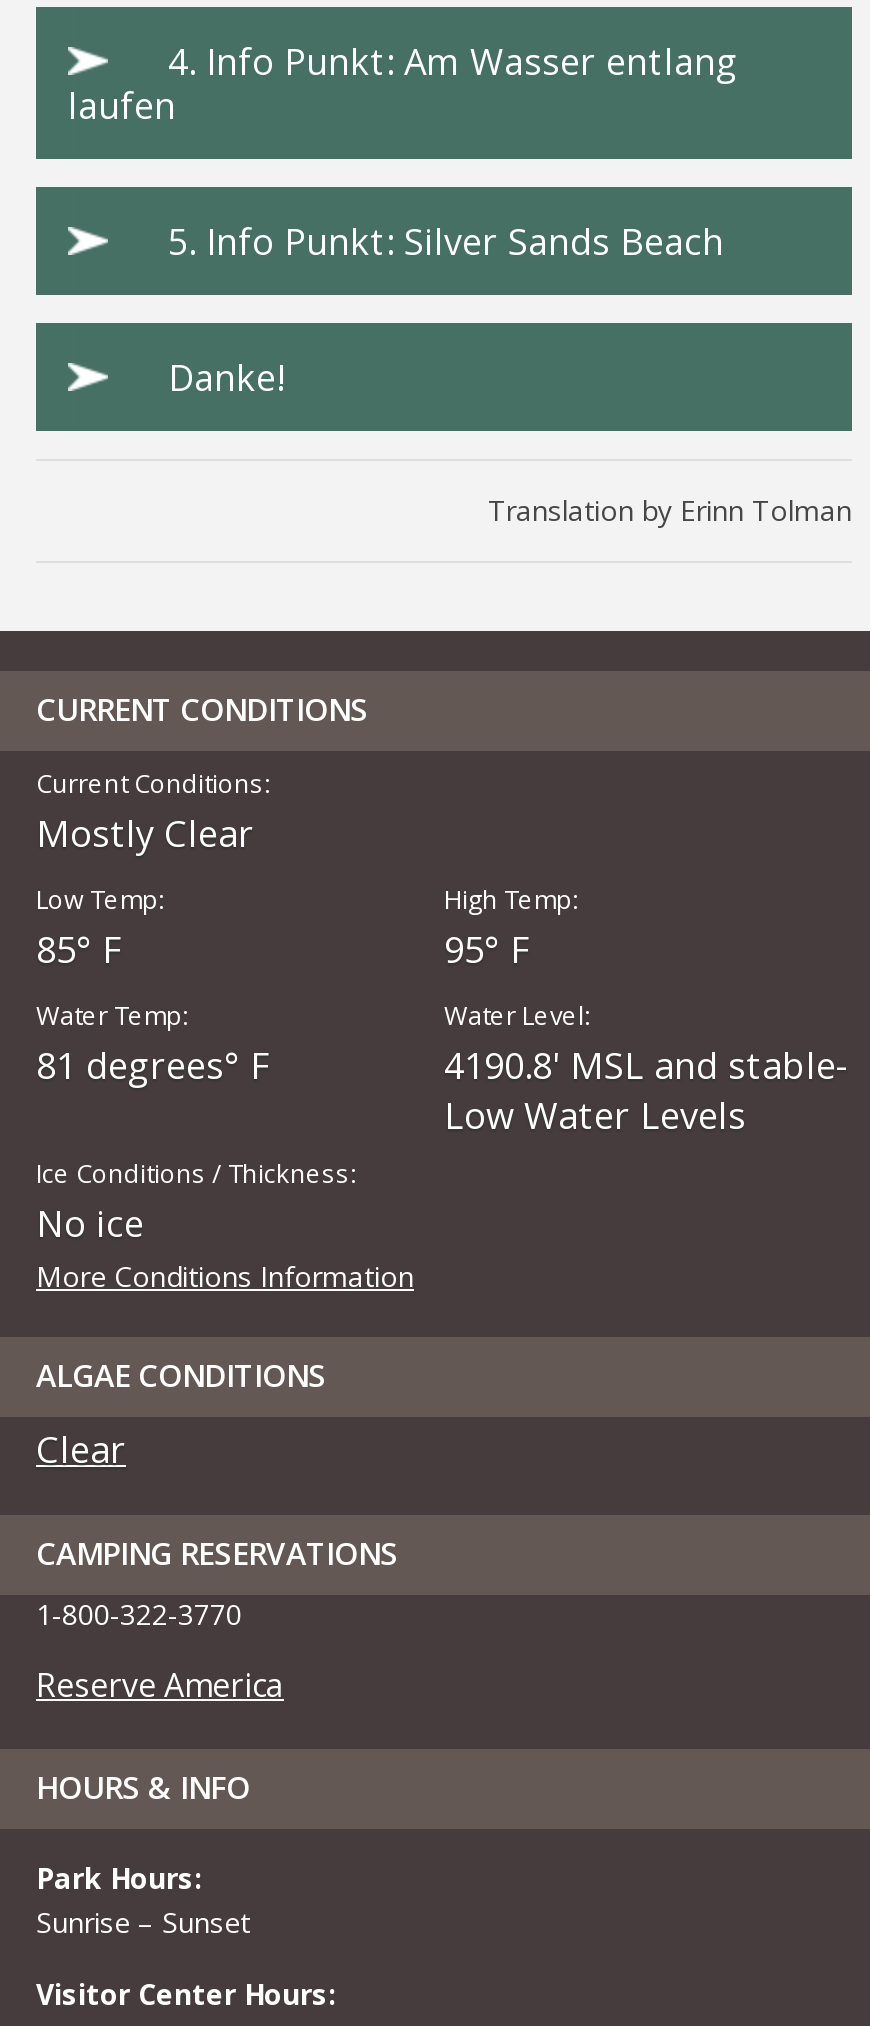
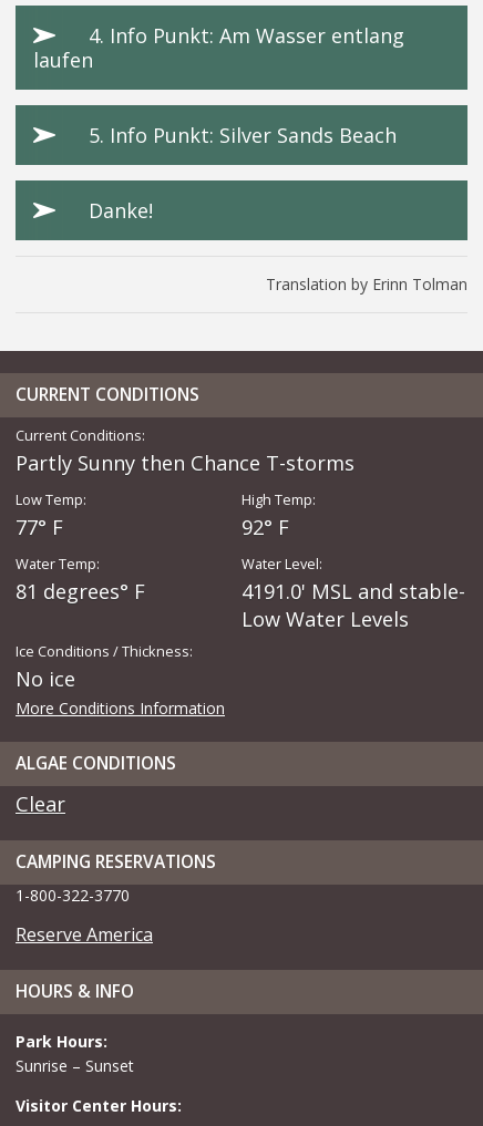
[36,809,254,857] Mostly Clear -> [16,449,354,476] Partly Sunny then Chance T-storms
[36,925,122,973] 85° F -> [16,514,63,540] 77° F
[444,925,530,973] 95° F -> [242,514,289,540] 92° F
[444,1041,848,1089] 4190.8' MSL and stable- -> [242,578,465,604] 4191.0' MSL and stable-

